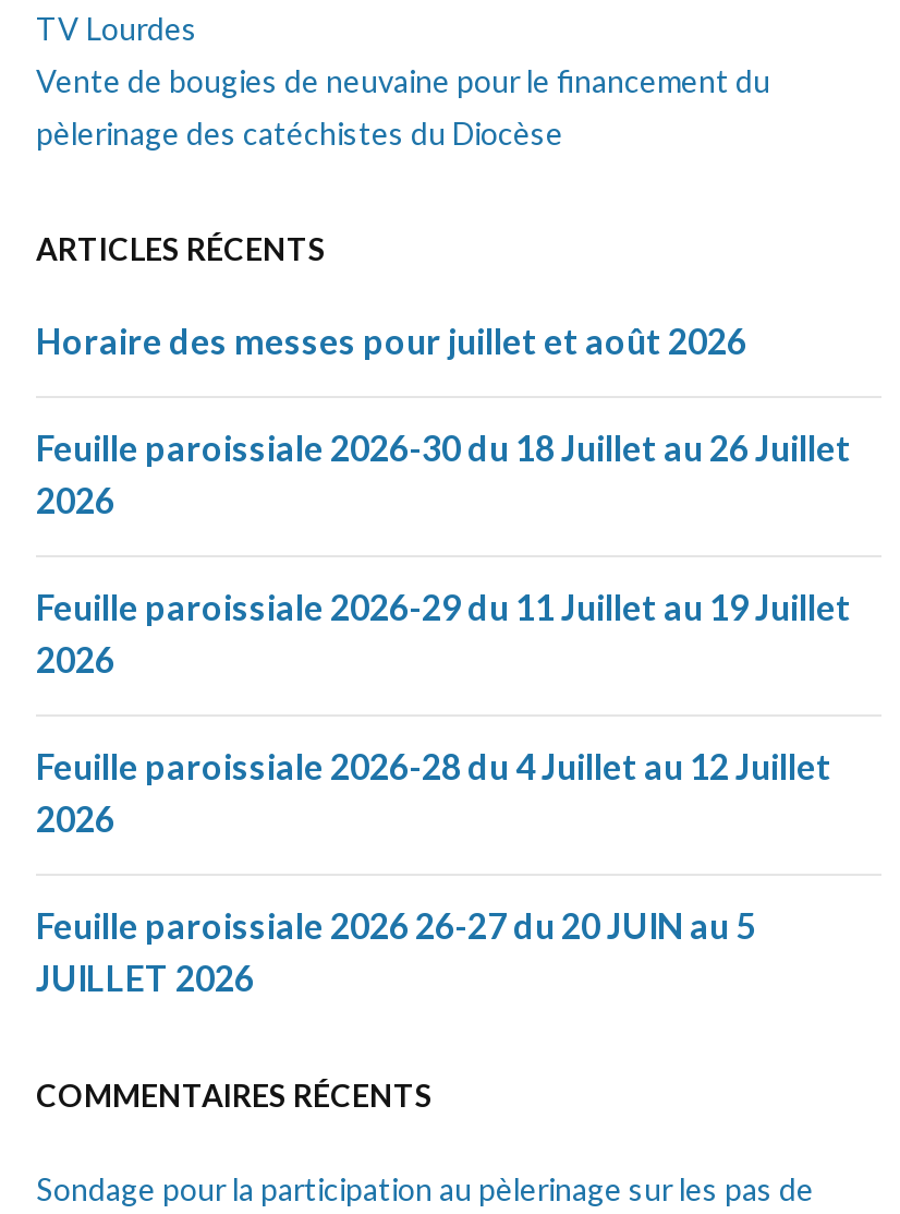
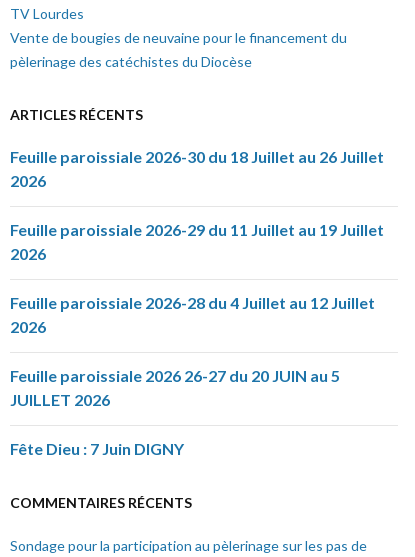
[36,319,746,360] Horaire des messes pour juillet et août 2026 -> none
moved [36,426,851,997] -> [10,147,384,409]: Feuille paroissiale 2026-30 du 18 Juillet au 26 Juillet | 2026 | Feuille paroissiale 2026-29 du 11 Juillet au 19 Juillet | 2026 | Feuille paroissiale 2026-28 du 4 Juillet au 12 Juillet | 2026 | Feuille paroissiale 2026 26-27 du 20 JUIN au 5 | JUILLET 2026
none -> [10,439,184,458] Fête Dieu : 7 Juin DIGNY

